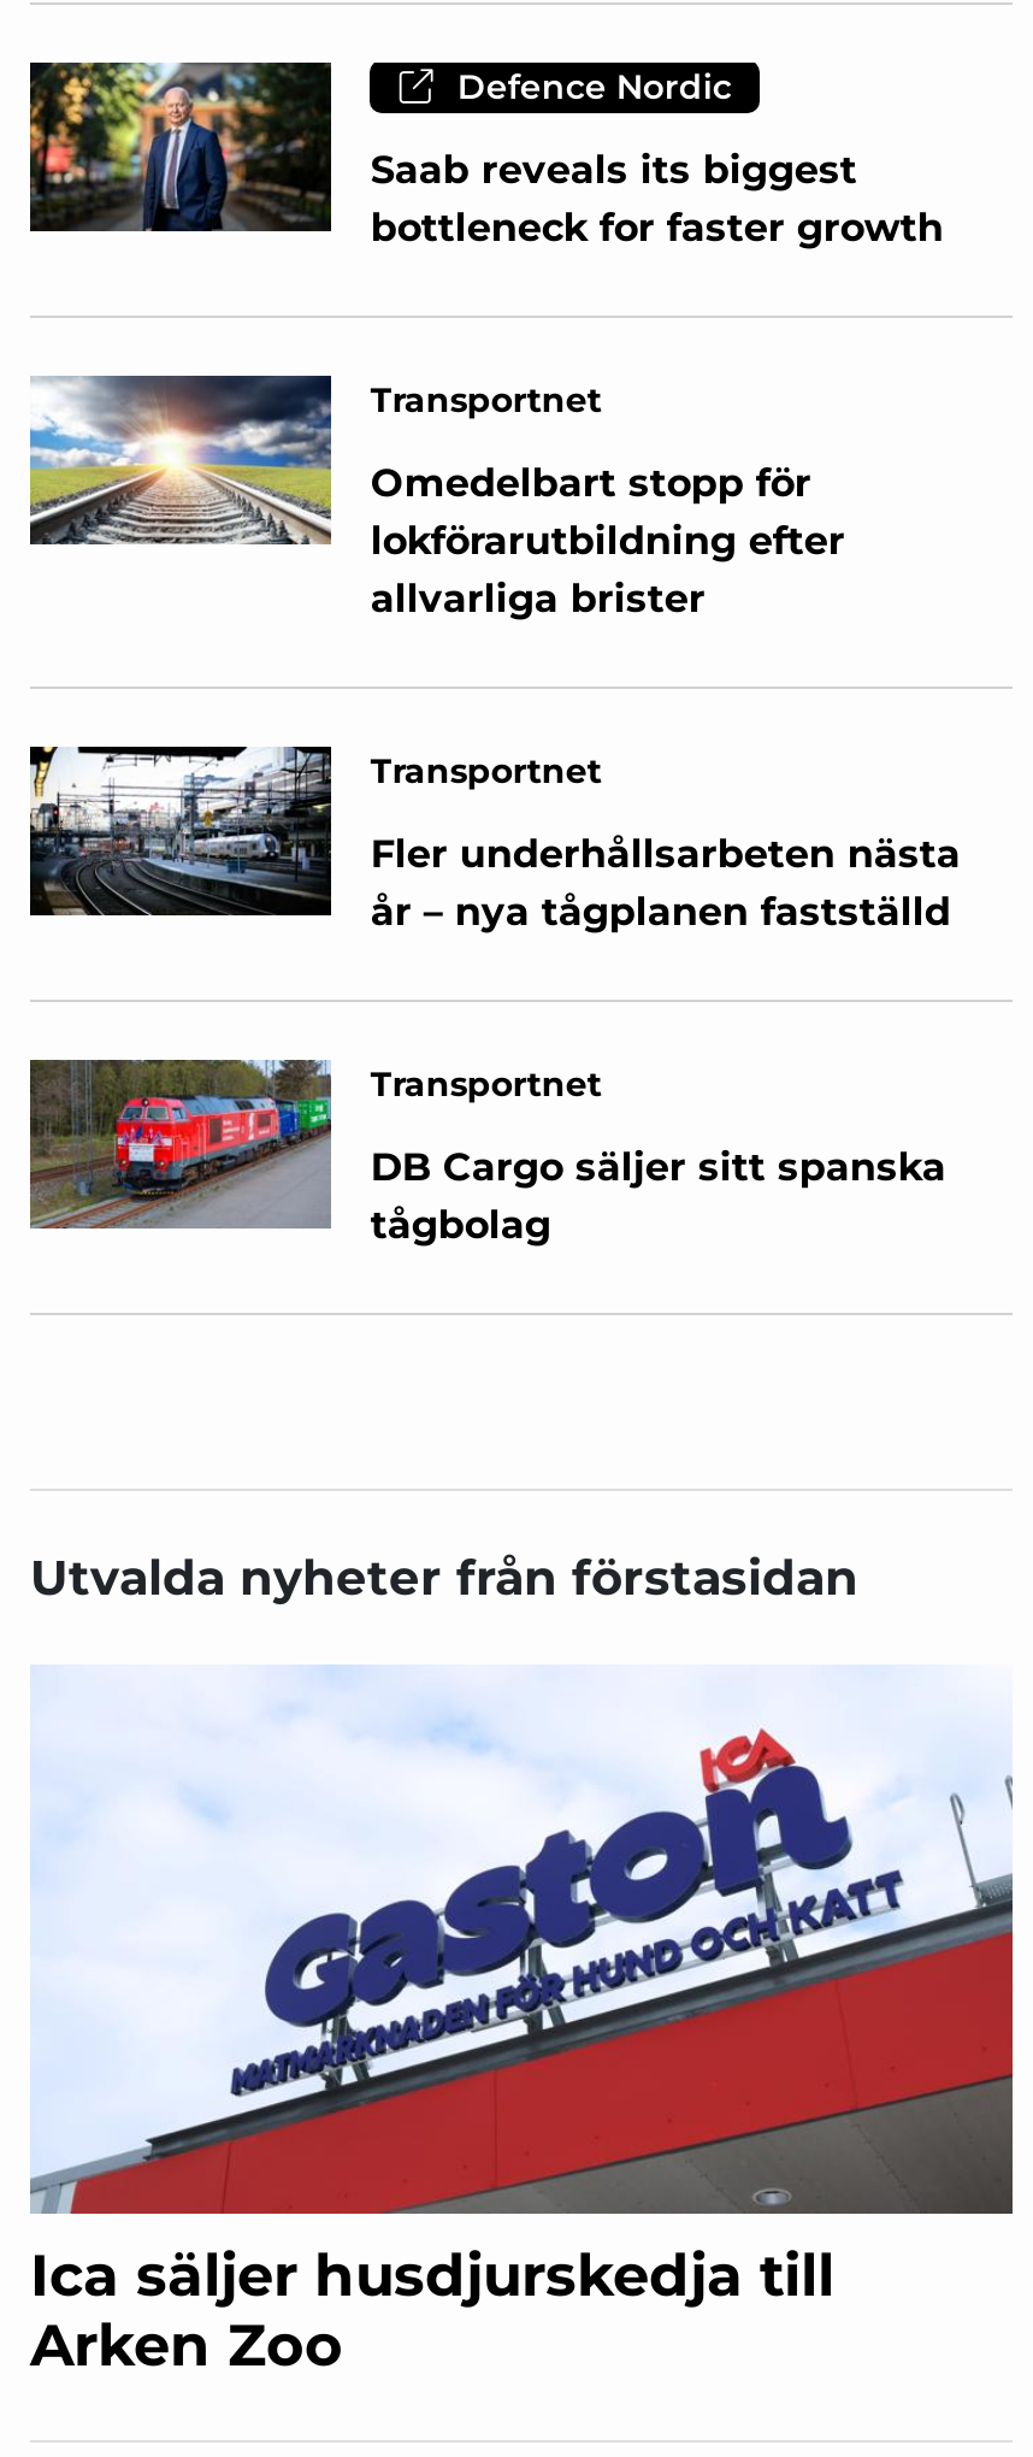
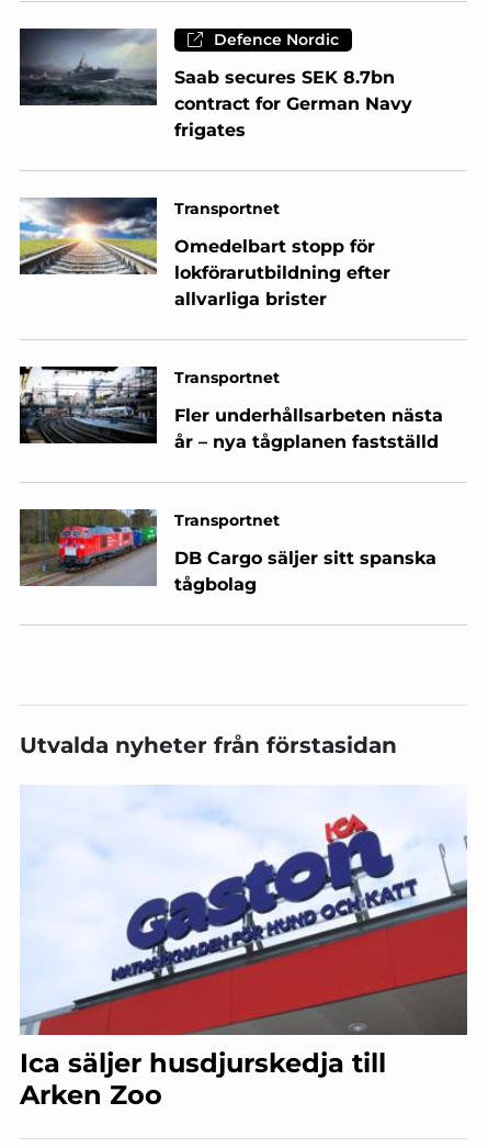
[28,61,943,251] [image] | Saab reveals its biggest | bottleneck for faster growth -> [20,27,413,141] [image] | Saab secures SEK 8.7bn | contract for German Navy | frigates

